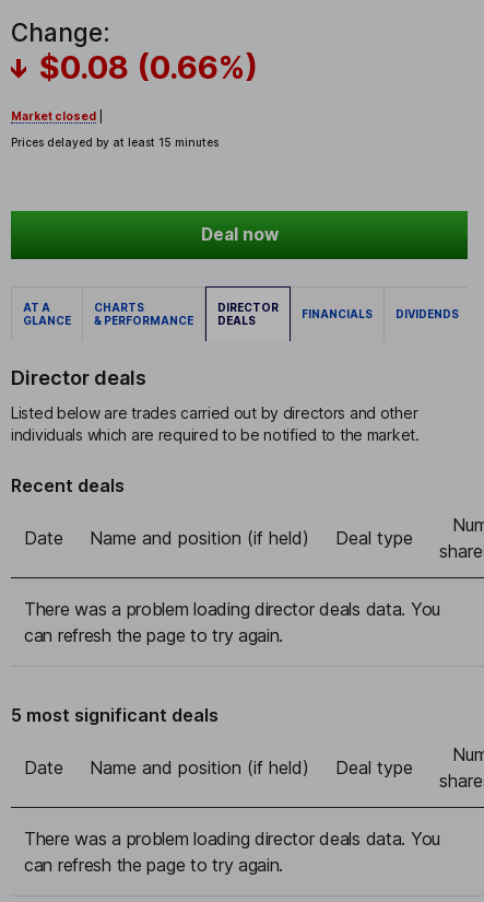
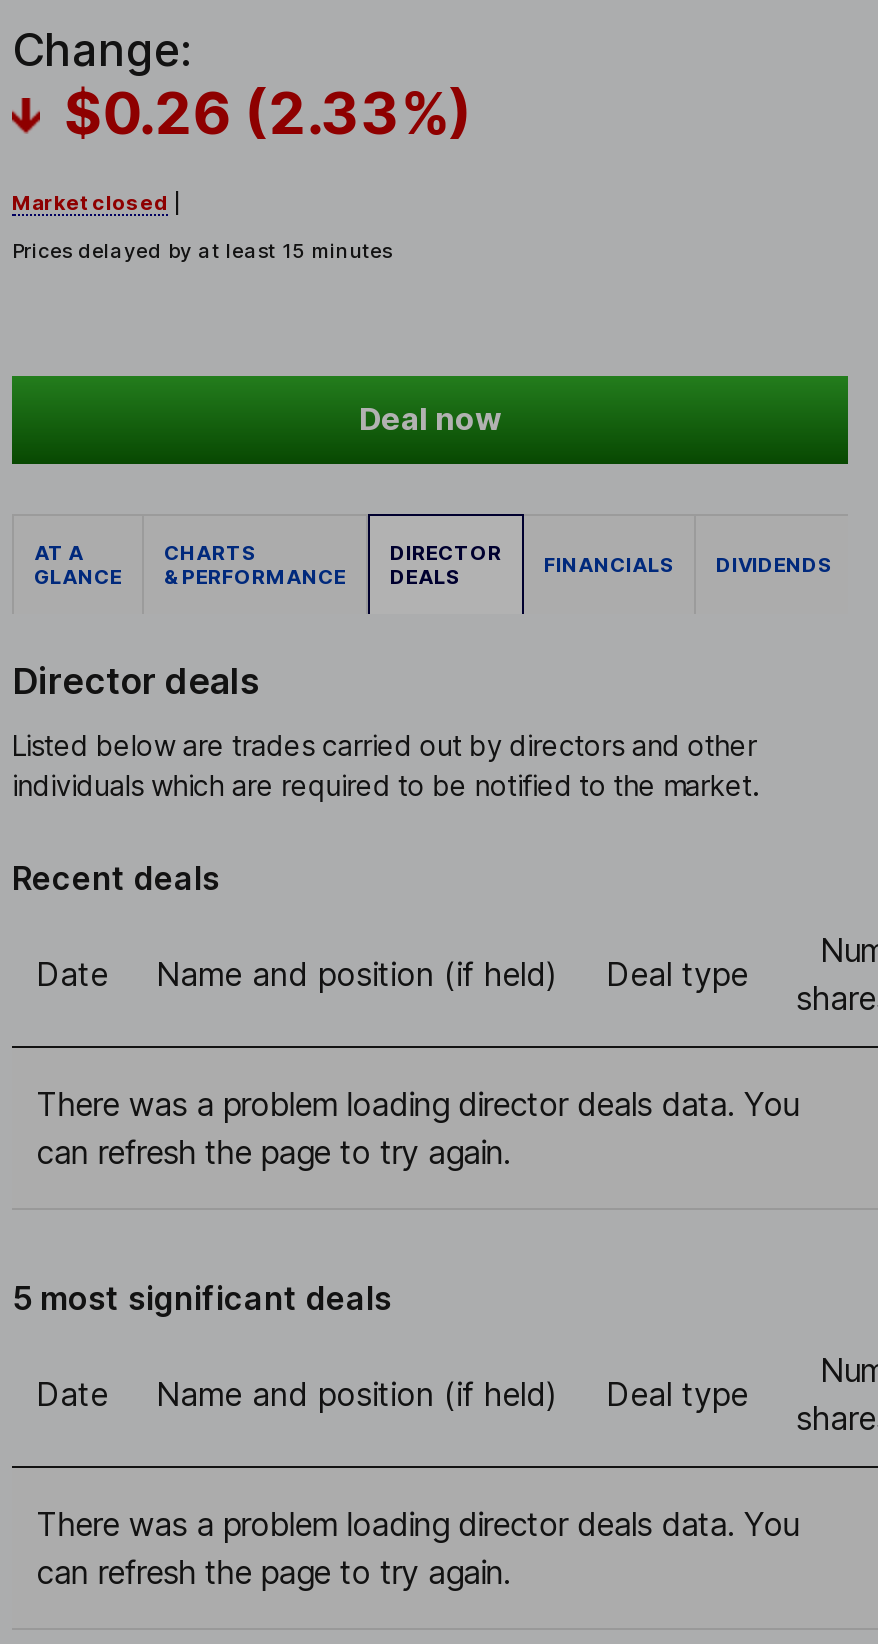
[40,48,258,87] $0.08 (0.66%) -> [64,78,472,148] $0.26 (2.33%)

